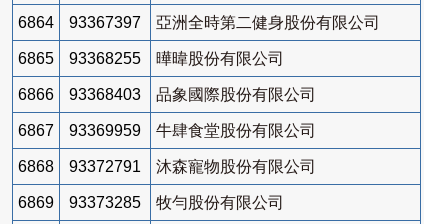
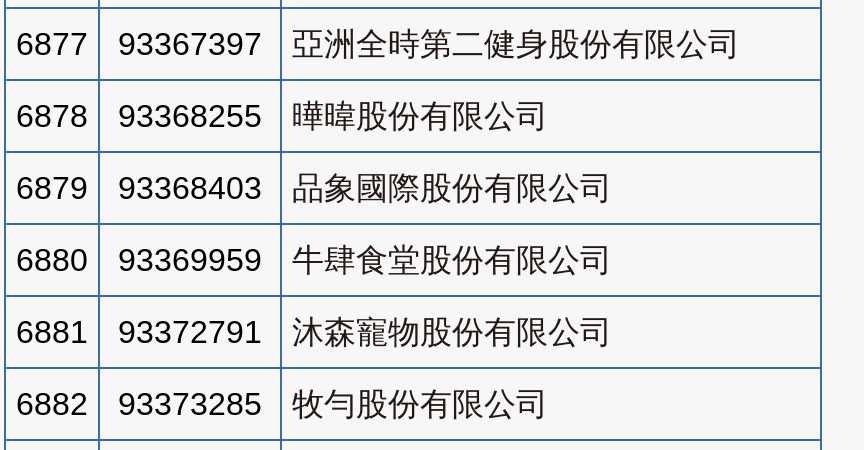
[18,14,380,31] 6864 93367397 亞洲全時第二健身股份有限公司 -> [16,27,740,61] 6877 93367397 亞洲全時第二健身股份有限公司
[18,50,284,67] 6865 93368255 曄暐股份有限公司 -> [16,99,548,133] 6878 93368255 曄暐股份有限公司
[18,86,316,103] 6866 93368403 品象國際股份有限公司 -> [16,171,612,205] 6879 93368403 品象國際股份有限公司
[18,122,316,139] 6867 93369959 牛肆食堂股份有限公司 -> [16,243,612,277] 6880 93369959 牛肆食堂股份有限公司
[18,158,316,175] 6868 93372791 沐森寵物股份有限公司 -> [16,315,612,349] 6881 93372791 沐森寵物股份有限公司
[18,194,284,211] 6869 93373285 牧勻股份有限公司 -> [16,387,548,421] 6882 93373285 牧勻股份有限公司

